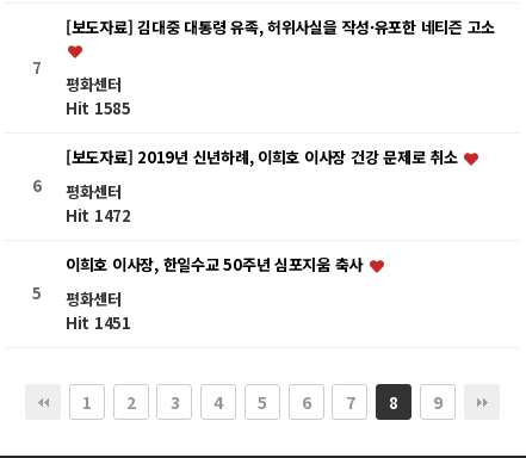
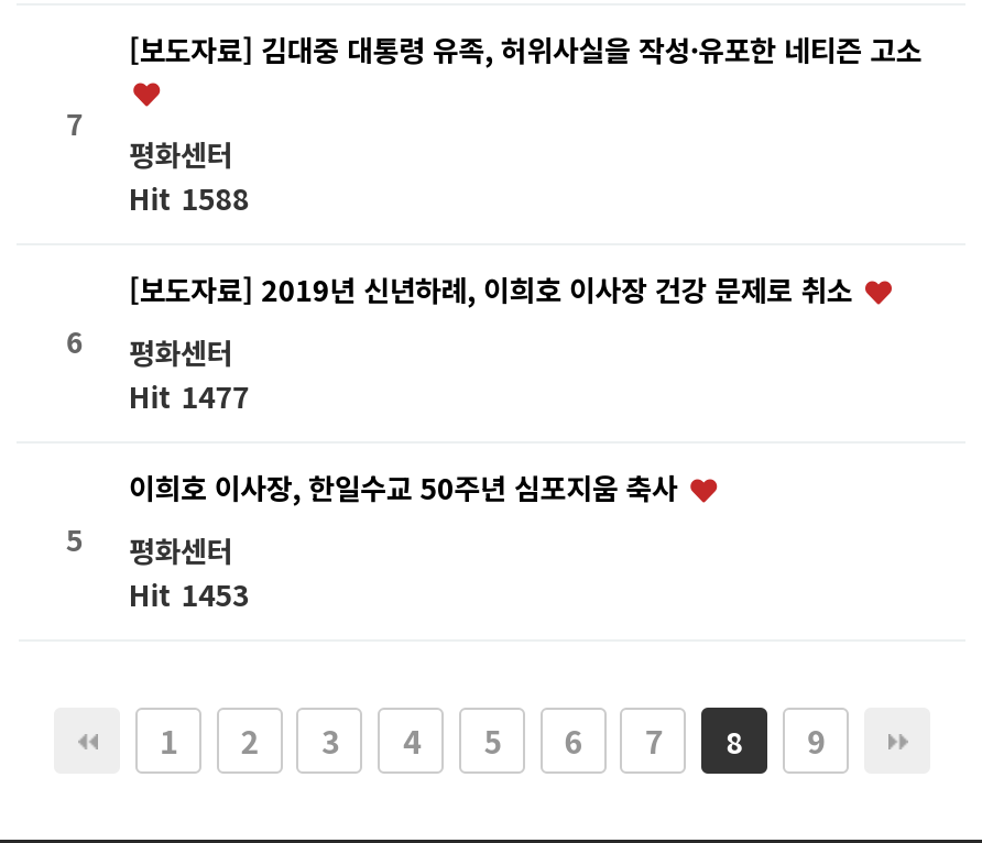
[66,97,180,120] Hit 1585 -> [129,178,340,220] Hit 1588
[66,205,180,227] Hit 1472 -> [129,376,340,418] Hit 1477
[66,312,180,335] Hit 1451 -> [129,574,340,616] Hit 1453

